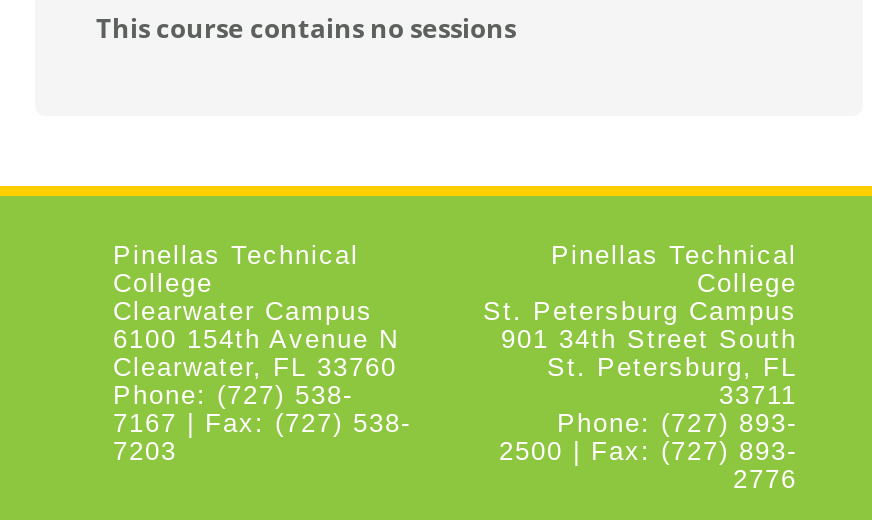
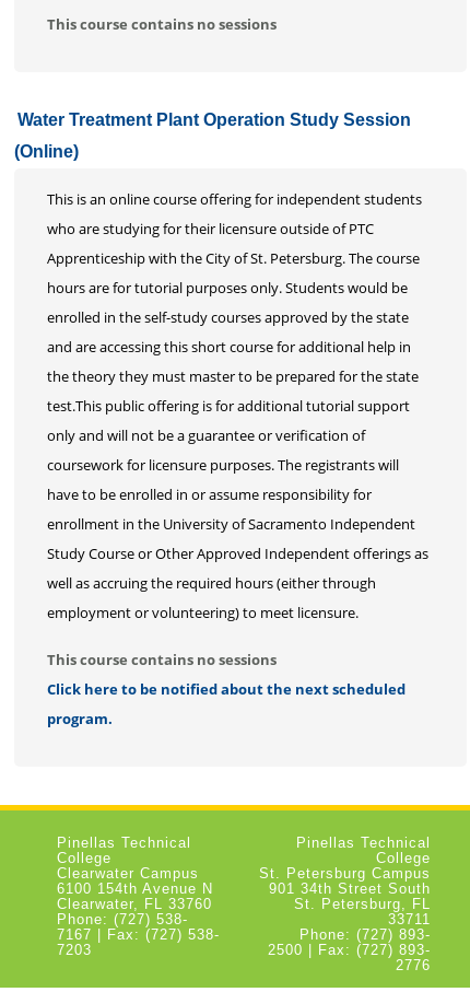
none -> [15,110,429,728] Water Treatment Plant Operation Study Session | (Online) | This is an online course offering for independent students | who are studying for their licensure outside of PTC | Apprenticeship with the City of St. Petersburg. The course | hours are for tutorial purposes only. Students would be | enrolled in the self-study courses approved by the state | and are accessing this short course for additional help in | the theory they must master to be prepared for the state | test.This public offering is for additional tutorial support | only and will not be a guarantee or verification of | coursework for licensure purposes. The registrants will | have to be enrolled in or assume responsibility for | enrollment in the University of Sacramento Independent | Study Course or Other Approved Independent offerings as | well as accruing the required hours (either through | employment or volunteering) to meet licensure. | This course contains no sessions | Click here to be notified about the next scheduled | program.

